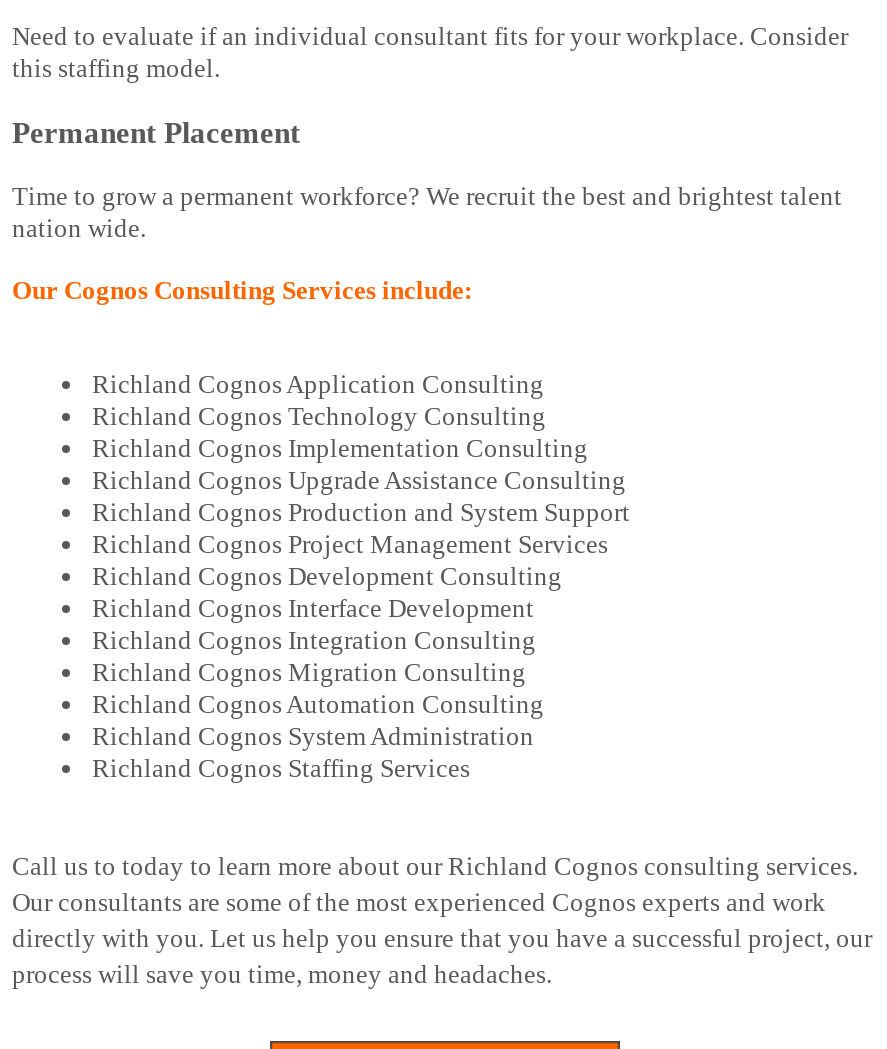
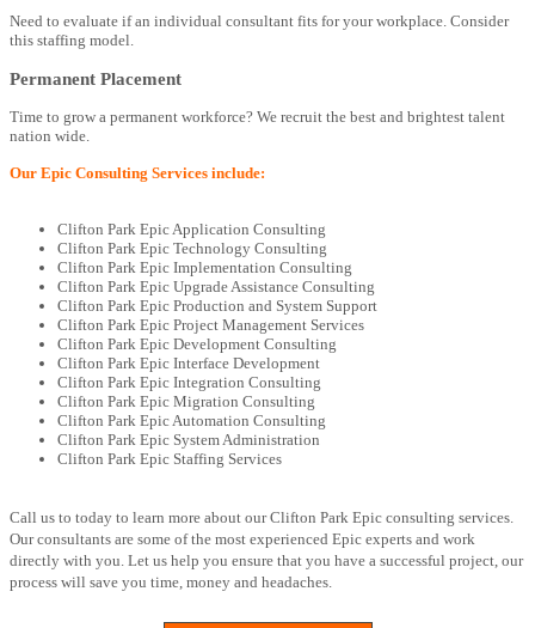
[12,275,472,305] Our Cognos Consulting Services include: -> [10,164,265,182] Our Epic Consulting Services include:
[92,369,630,783] Richland Cognos Application Consulting | Richland Cognos Technology Consulting | Richland Cognos Implementation Consulting | Richland Cognos Upgrade Assistance Consulting | Richland Cognos Production and System Support | Richland Cognos Project Management Services | Richland Cognos Development Consulting | Richland Cognos Interface Development | Richland Cognos Integration Consulting | Richland Cognos Migration Consulting | Richland Cognos Automation Consulting | Richland Cognos System Administration | Richland Cognos Staffing Services -> [57,220,377,468] Clifton Park Epic Application Consulting | Clifton Park Epic Technology Consulting | Clifton Park Epic Implementation Consulting | Clifton Park Epic Upgrade Assistance Consulting | Clifton Park Epic Production and System Support | Clifton Park Epic Project Management Services | Clifton Park Epic Development Consulting | Clifton Park Epic Interface Development | Clifton Park Epic Integration Consulting | Clifton Park Epic Migration Consulting | Clifton Park Epic Automation Consulting | Clifton Park Epic System Administration | Clifton Park Epic Staffing Services
[12,851,858,917] Call us to today to learn more about our Richland Cognos consulting services. | Our consultants are some of the most experienced Cognos experts and work -> [10,508,514,548] Call us to today to learn more about our Clifton Park Epic consulting services. | Our consultants are some of the most experienced Epic experts and work

